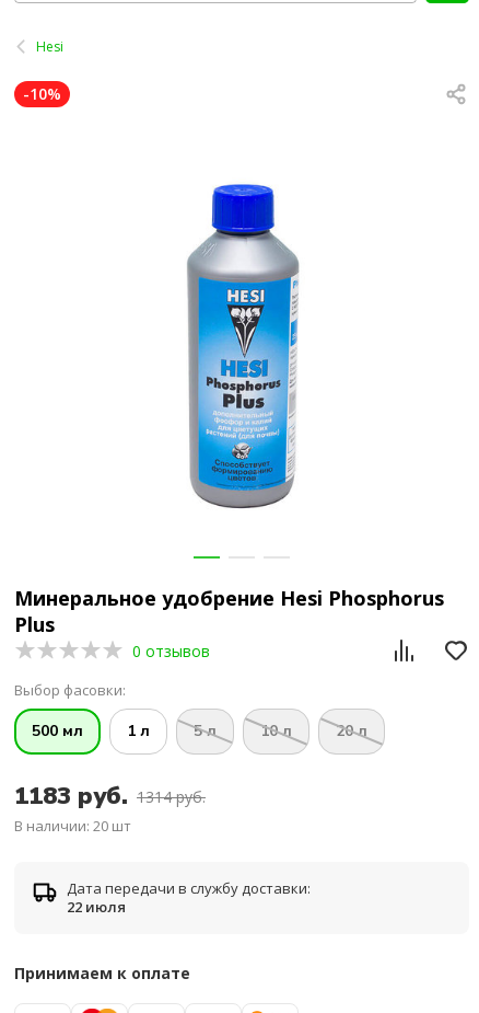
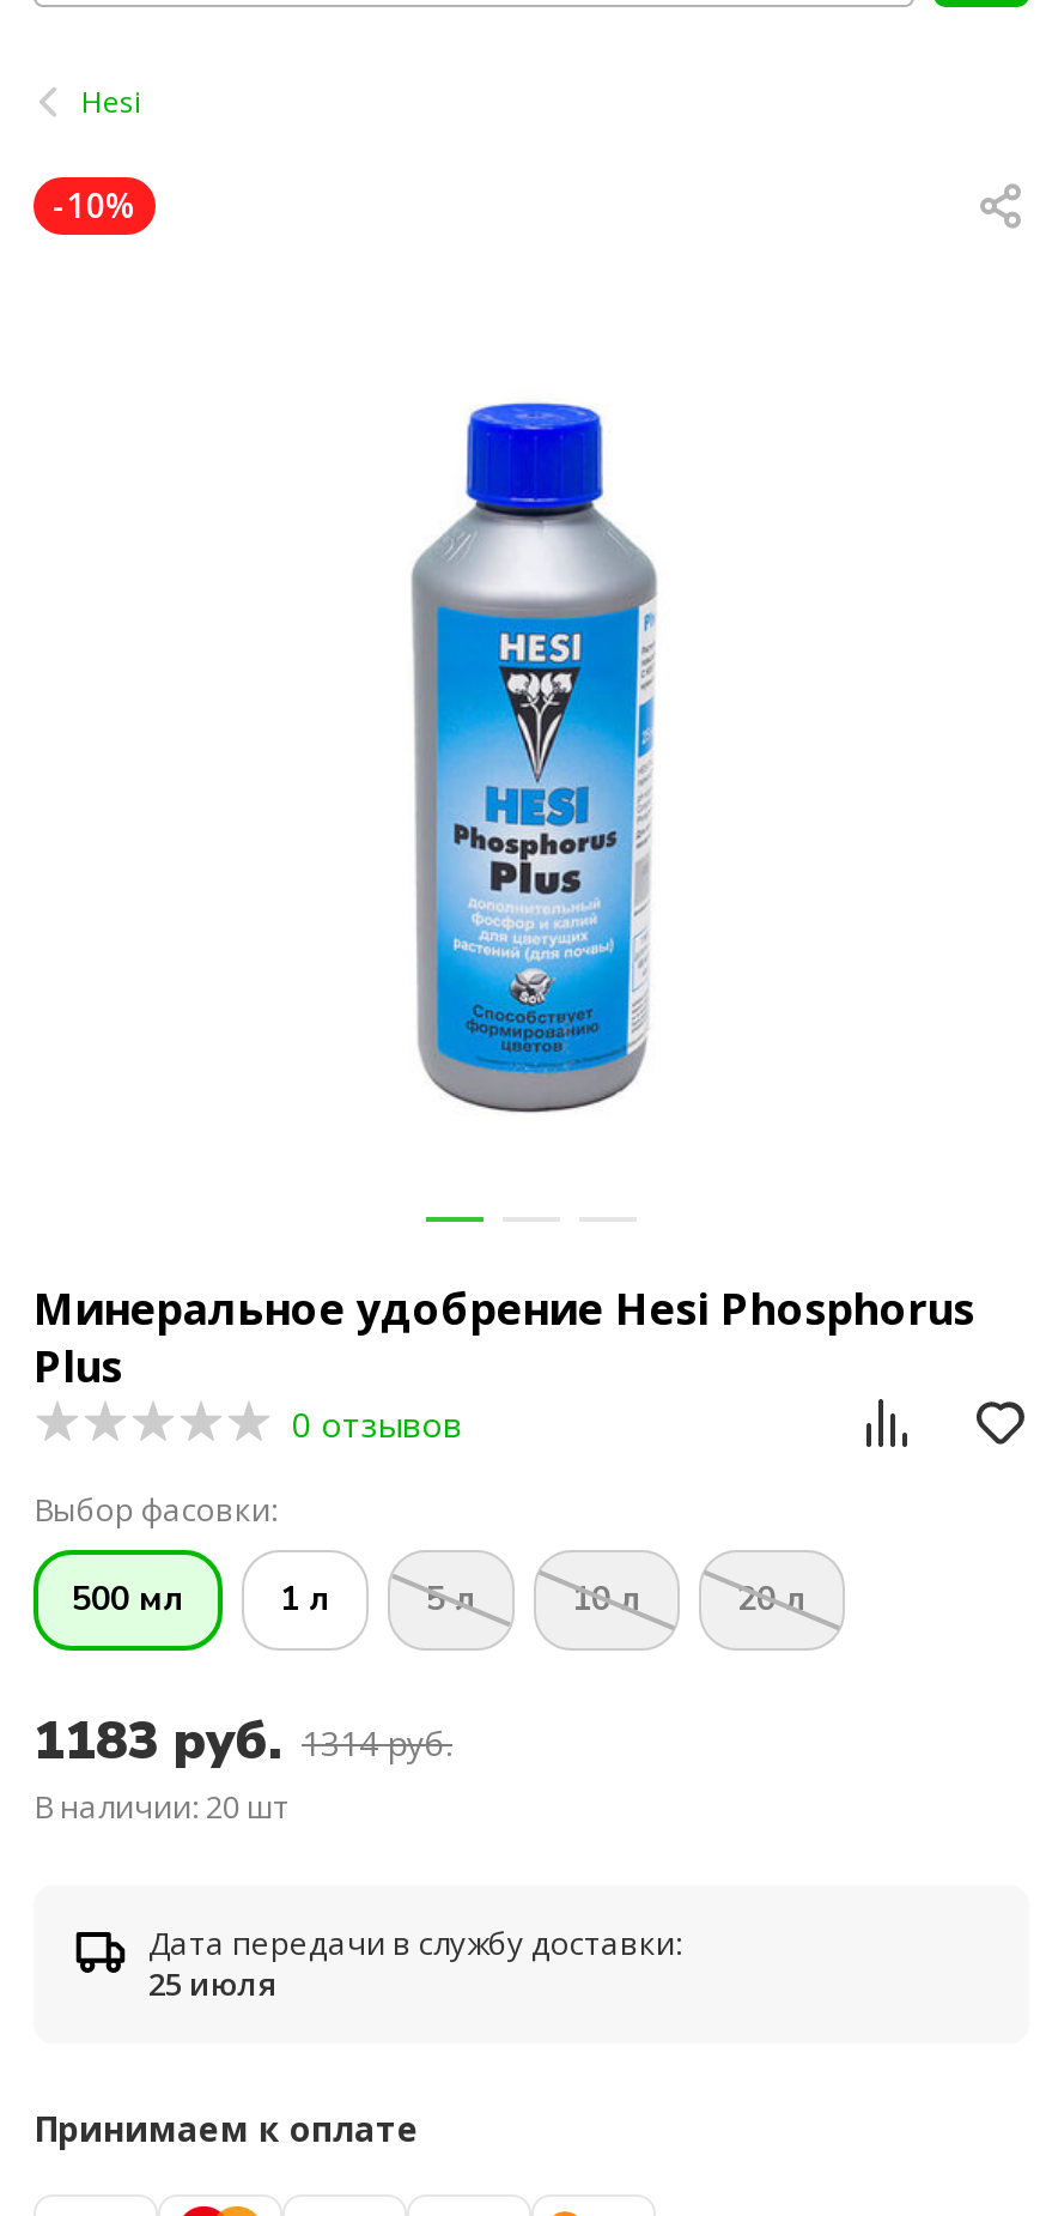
[67,897,126,917] 22 июля -> [148,1963,278,2006] 25 июля

